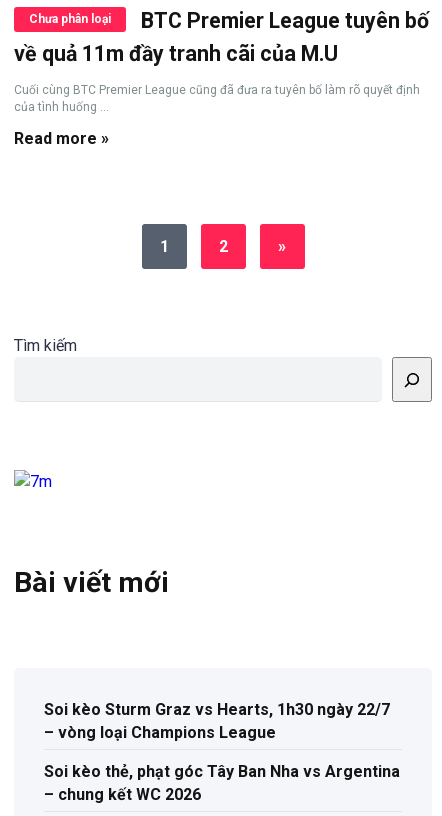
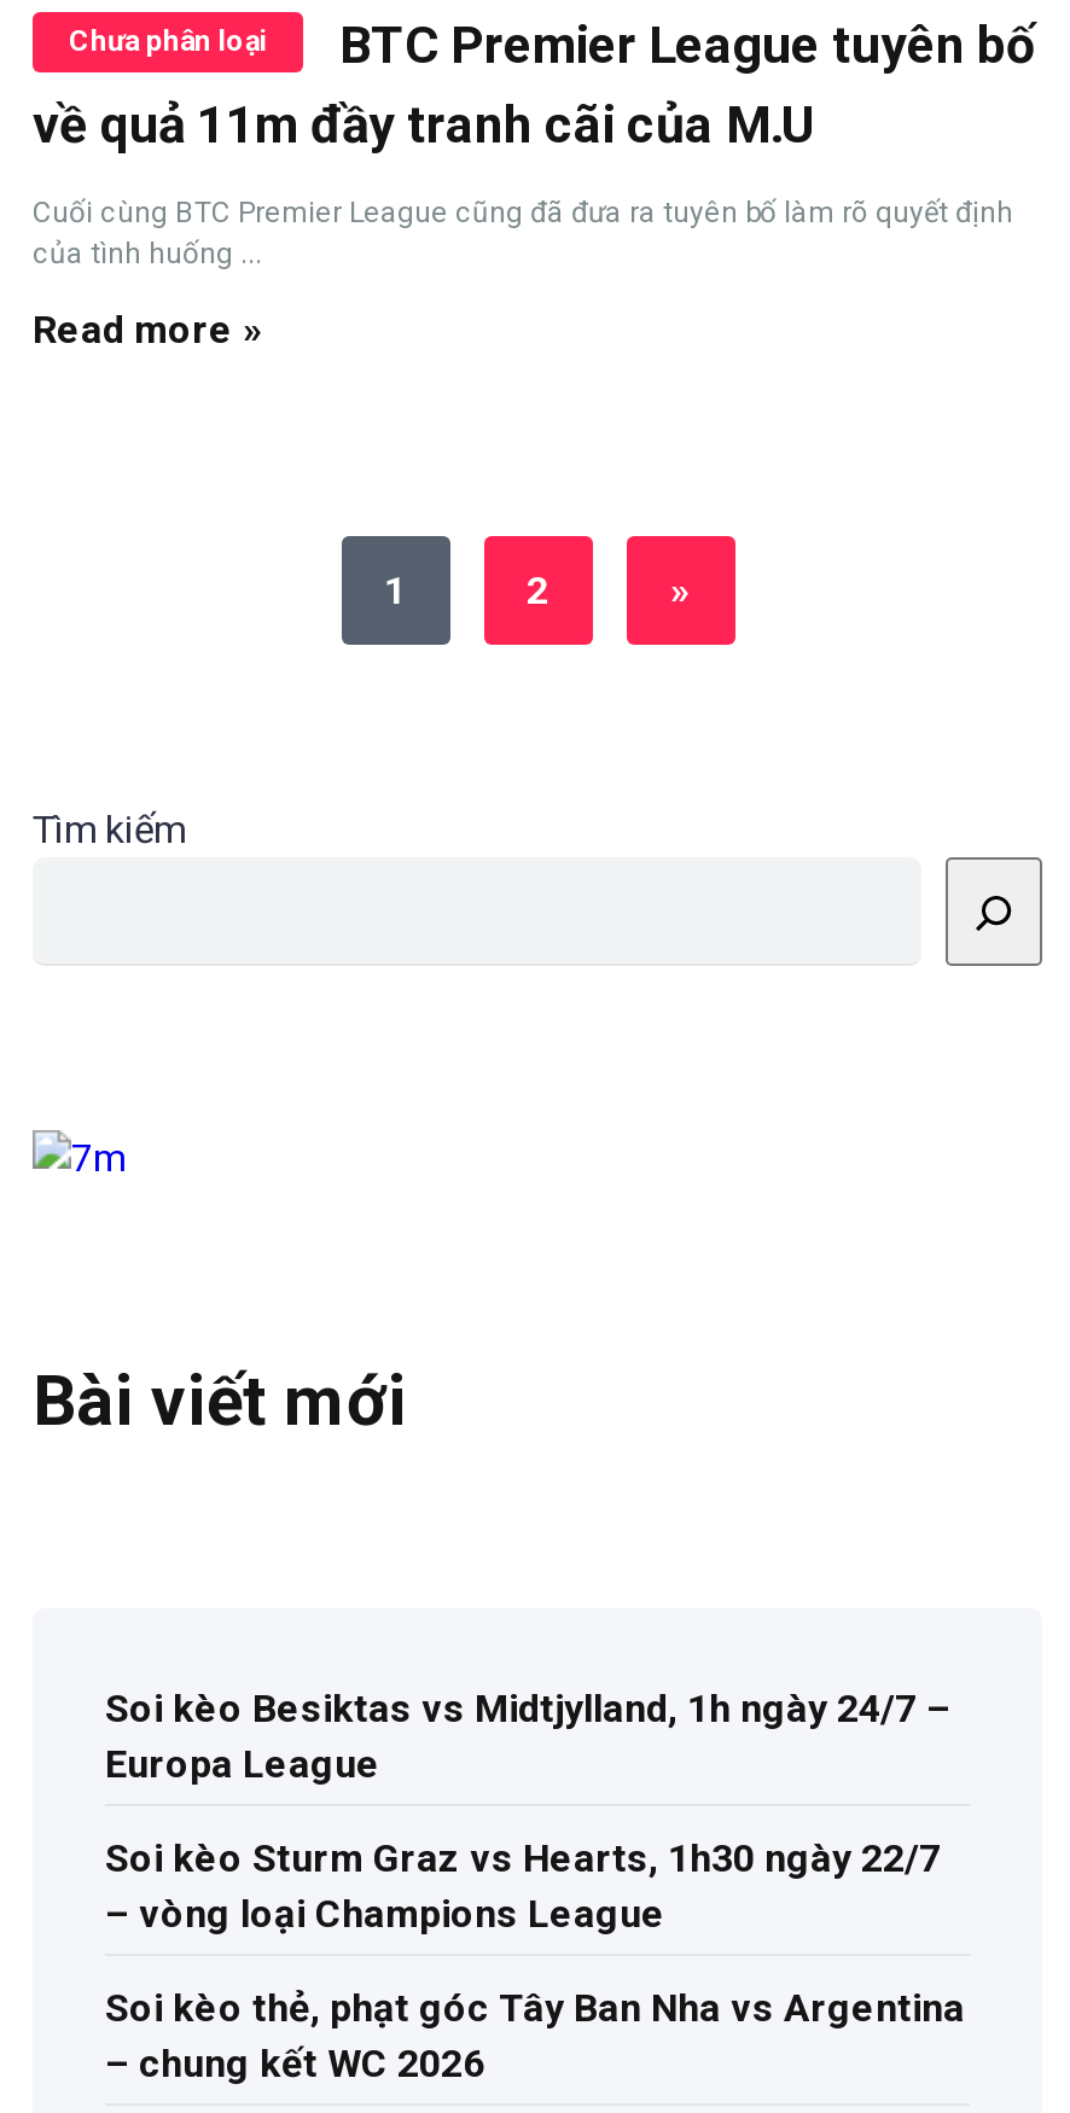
none -> [105,1687,950,1788] Soi kèo Besiktas vs Midtjylland, 1h ngày 24/7 – | Europa League

